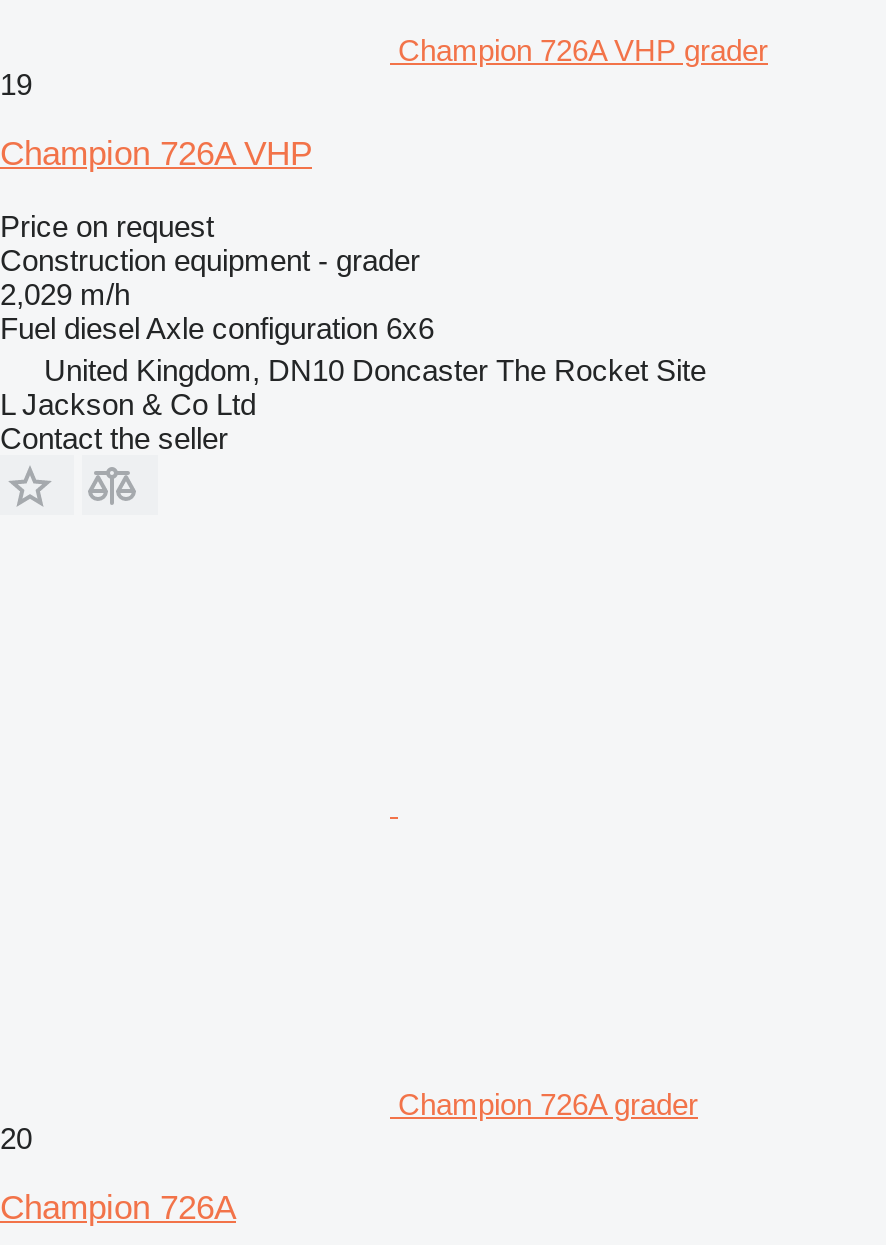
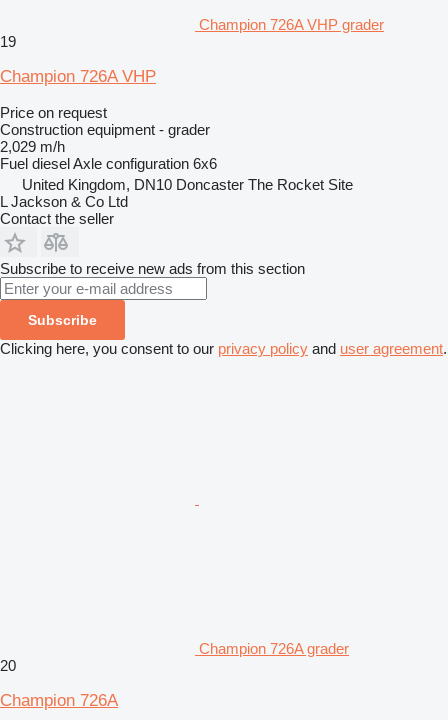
none -> [0,260,447,357] Subscribe to receive new ads from this section | Subscribe | Clicking here, you consent to our privacy policy and user agreement.

